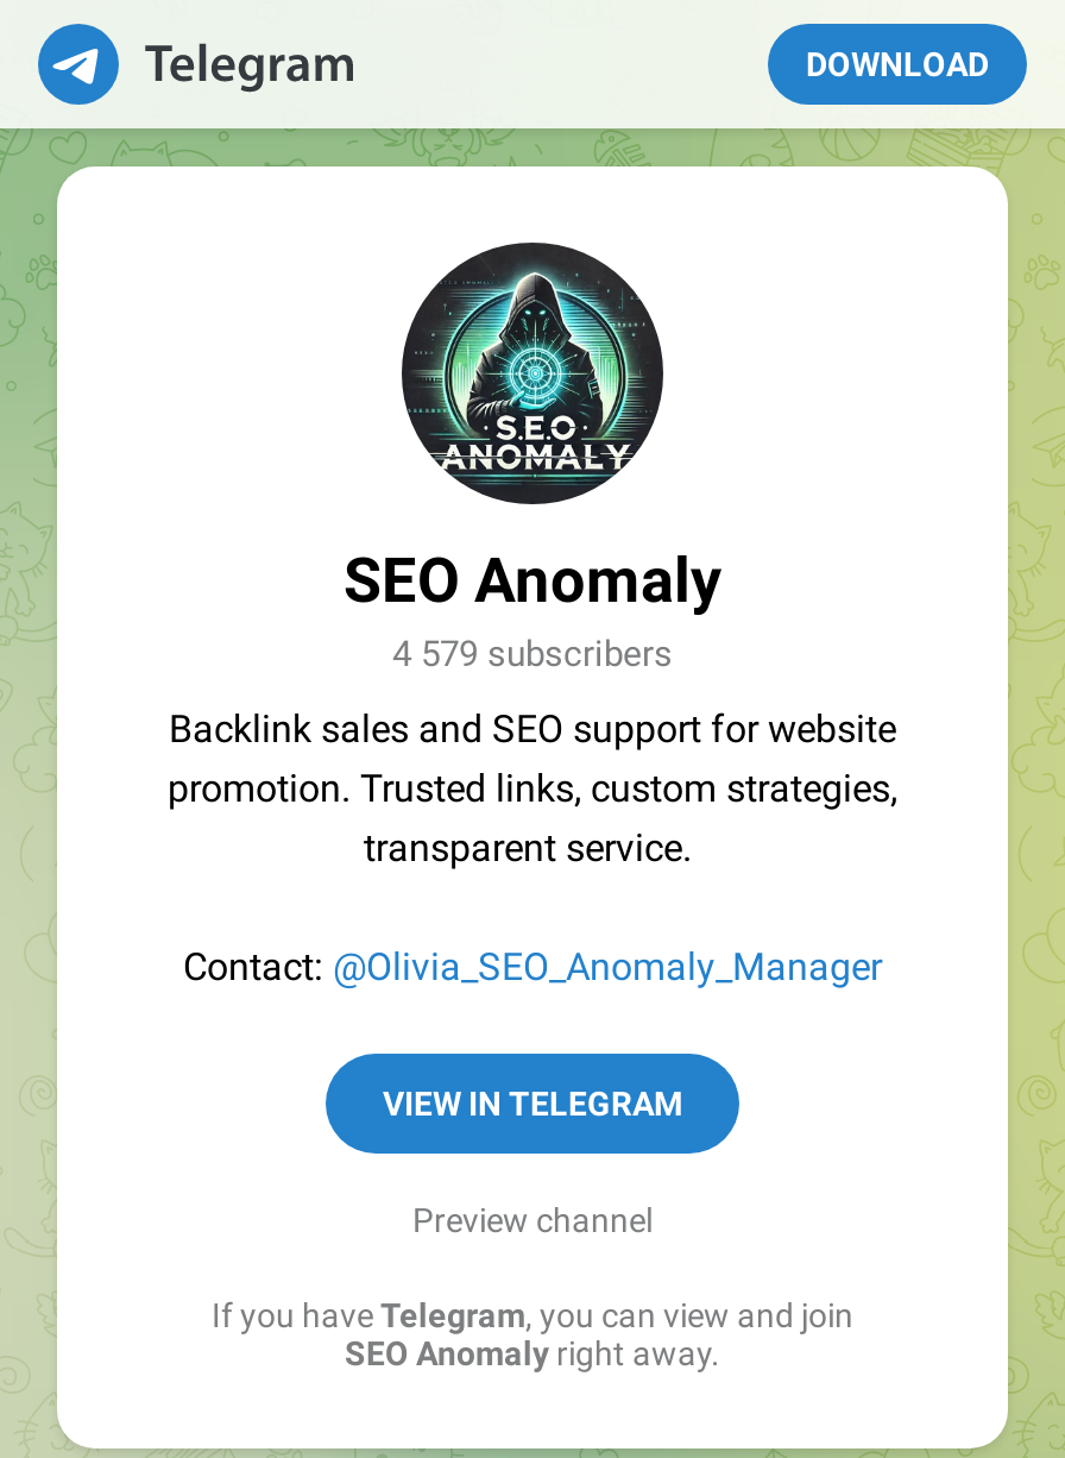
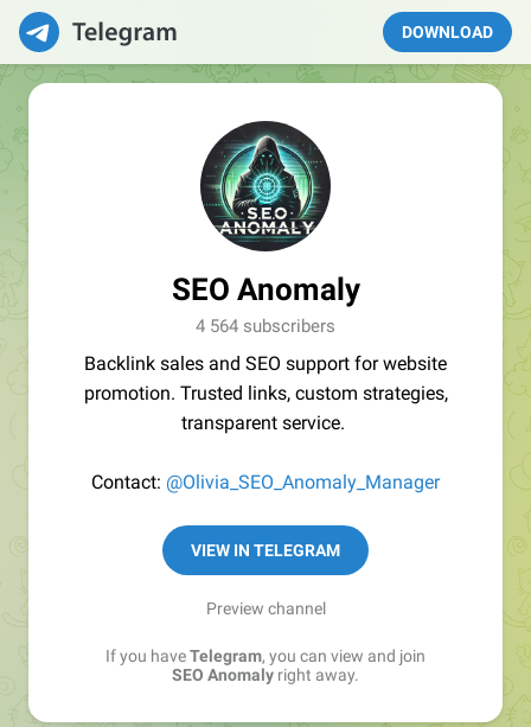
[392,633,673,675] 4 579 subscribers -> [196,315,335,337] 4 564 subscribers

